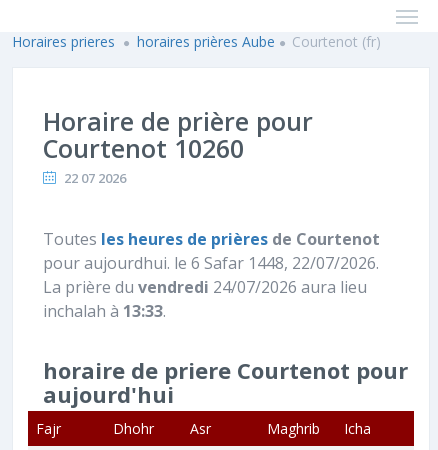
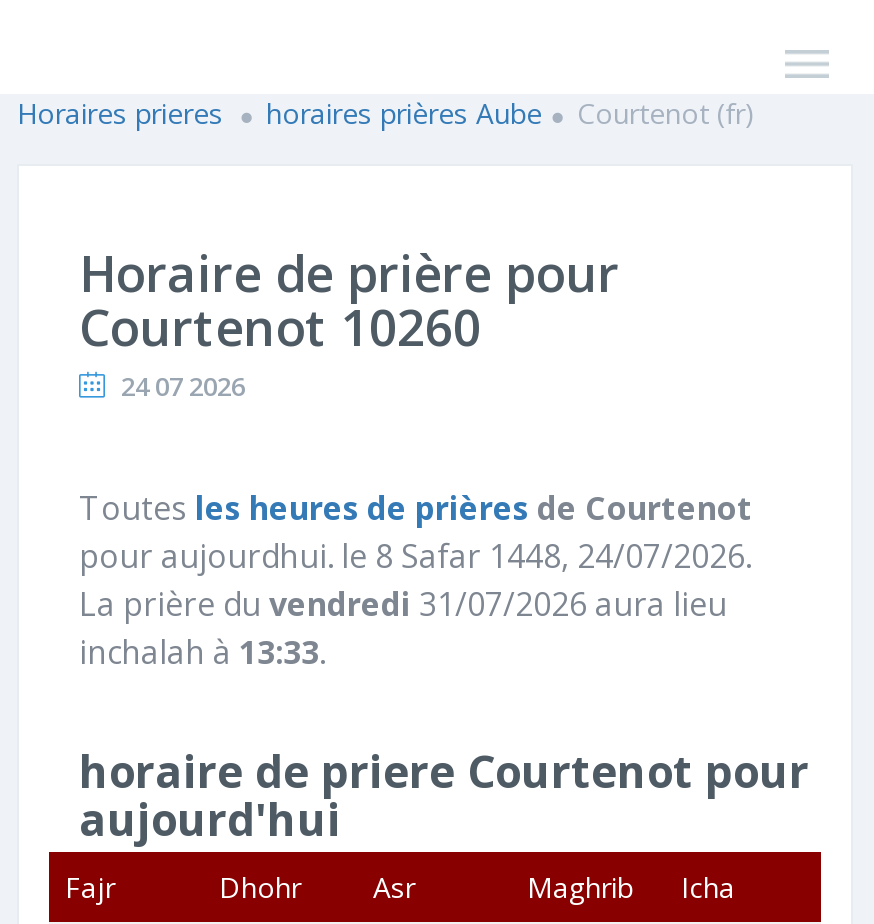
[64,169,126,187] 22 07 2026 -> [121,368,245,404] 24 07 2026
[43,252,379,274] pour aujourdhui. le 6 Safar 1448, 22/07/2026. -> [79,534,751,578] pour aujourdhui. le 8 Safar 1448, 24/07/2026.
[43,276,367,298] La prière du vendredi 24/07/2026 aura lieu -> [79,582,727,626] La prière du vendredi 31/07/2026 aura lieu

